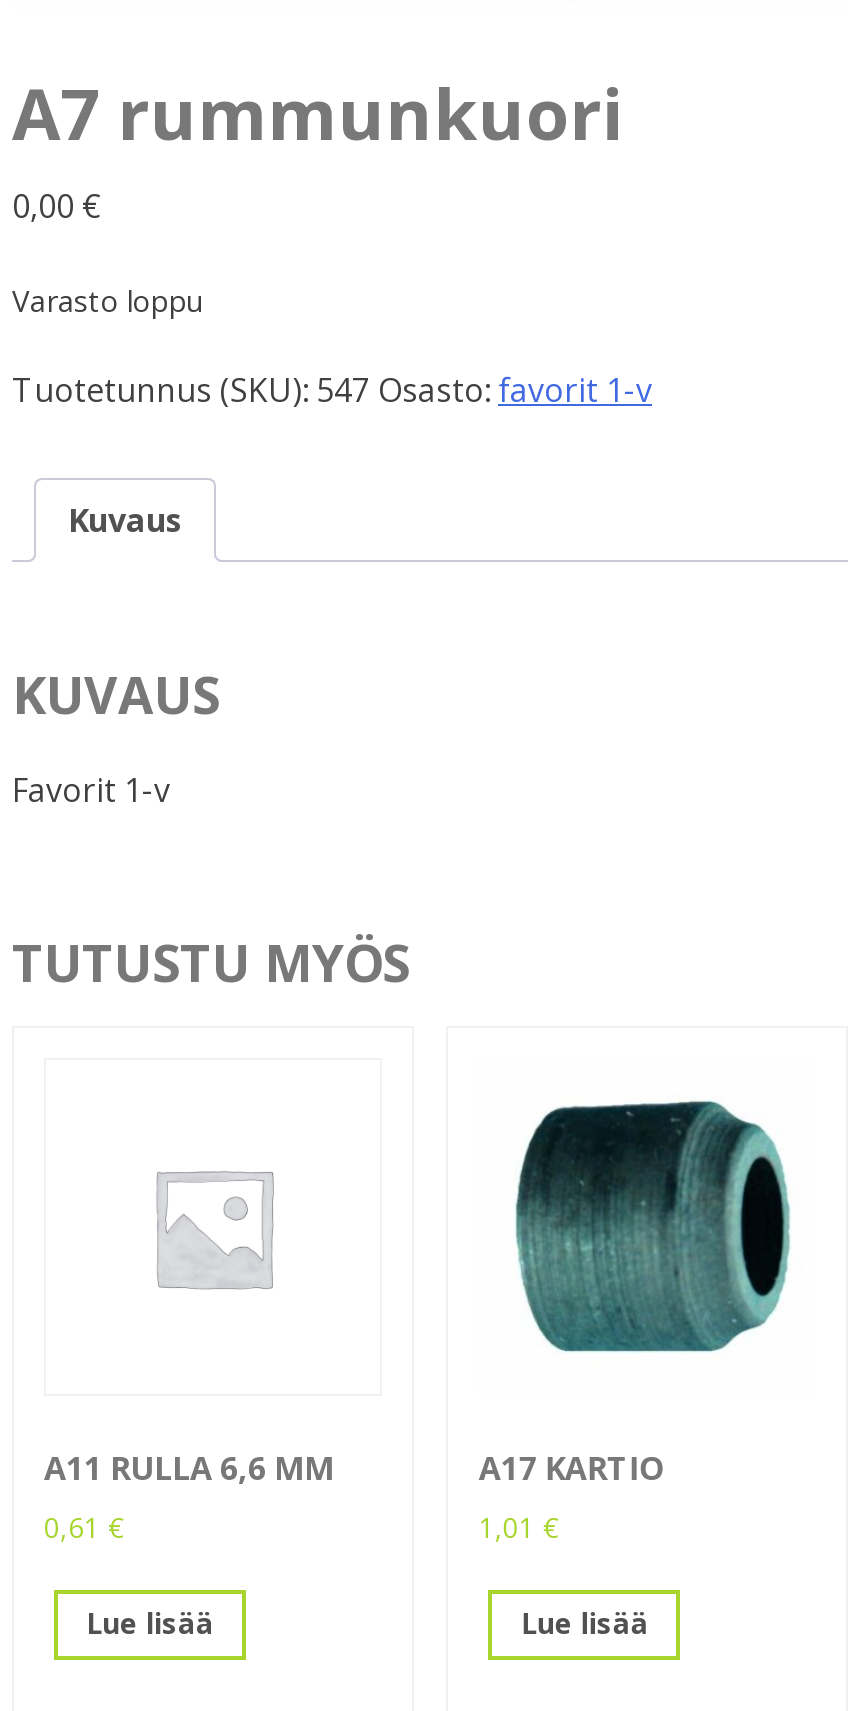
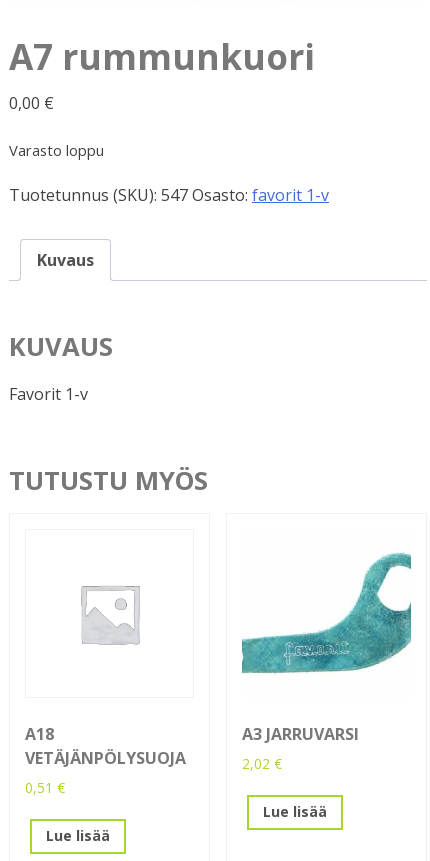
[478,1098,816,1354] [image] -> [241,550,412,676] [image]
[44,1446,334,1546] A11 RULLA 6,6 MM | 0,61 € -> [25,723,186,797] A18 | VETÄJÄNPÖLYSUOJA | 0,51 €
[479,1446,665,1546] A17 KARTIO | 1,01 € -> [242,723,359,773] A3 JARRUVARSI | 2,02 €

